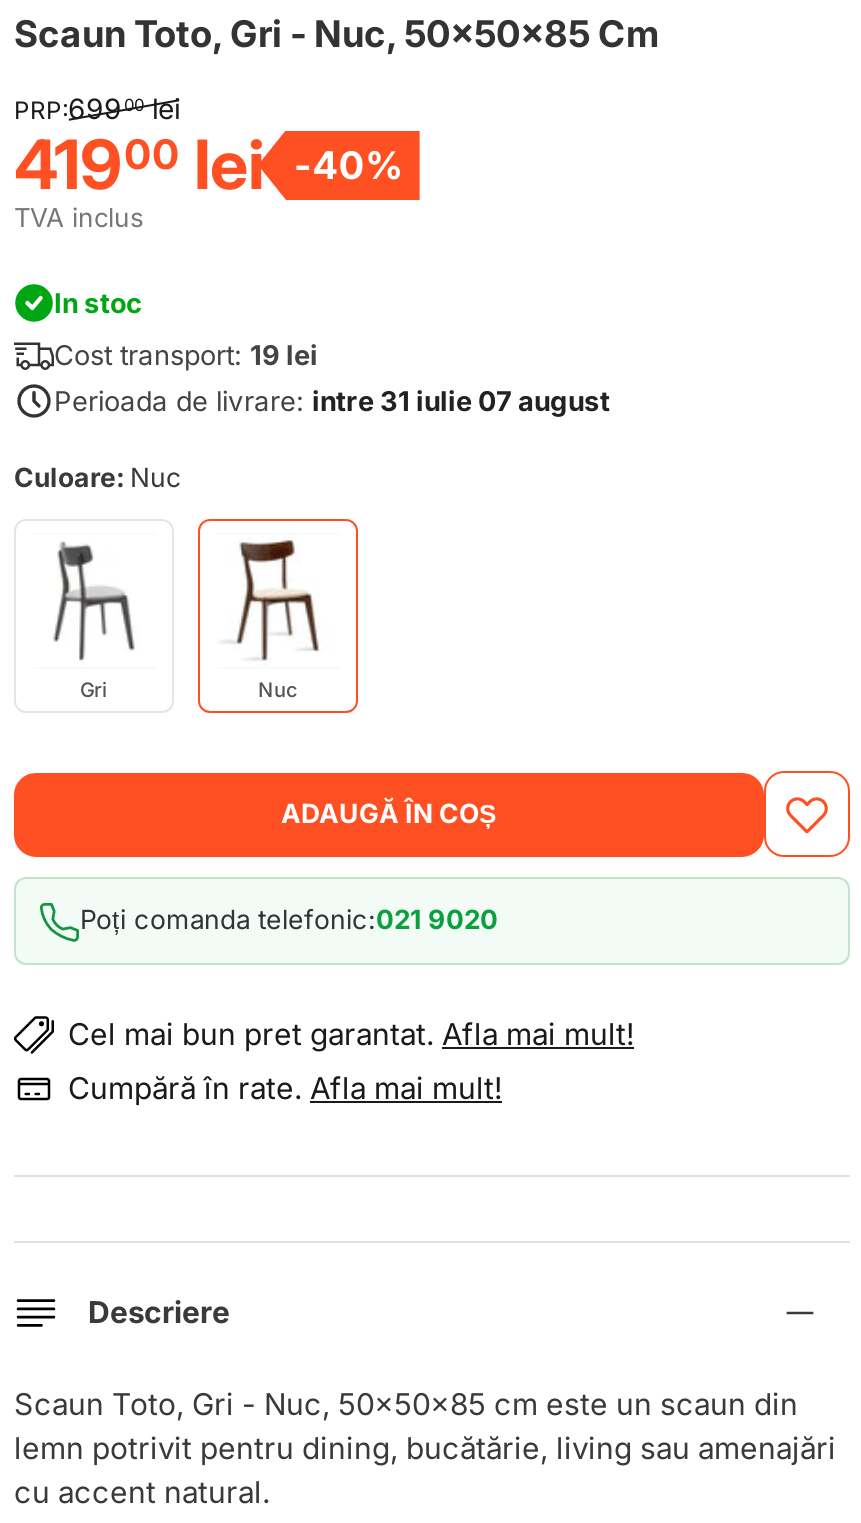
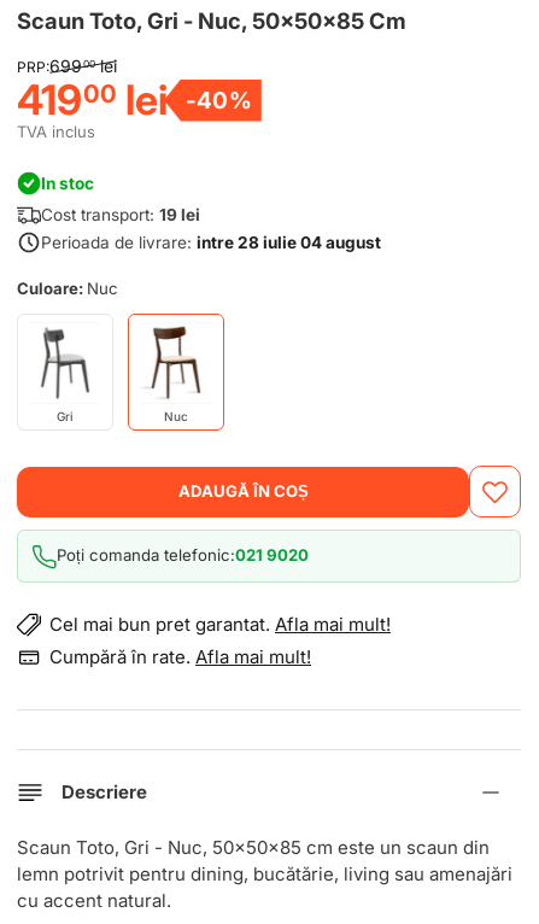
[54,384,610,416] Perioada de livrare: intre 31 iulie 07 august -> [41,232,381,252] Perioada de livrare: intre 28 iulie 04 august

